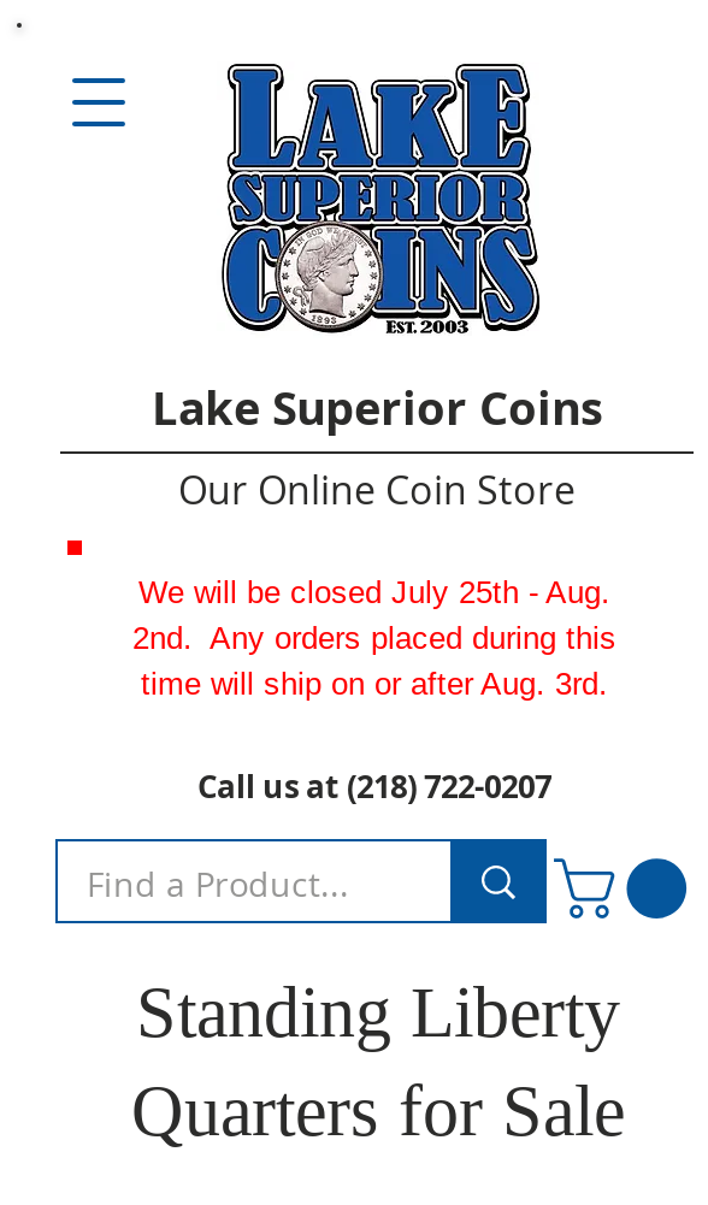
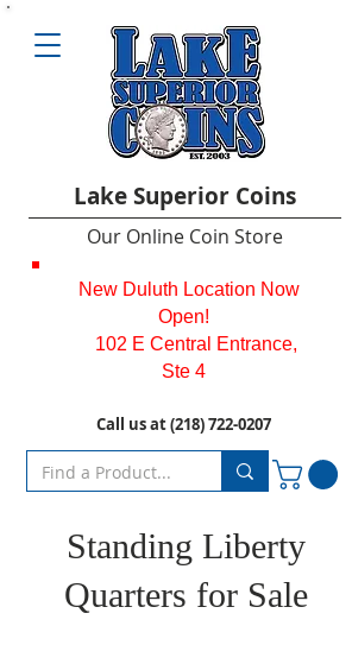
[132,574,616,702] We will be closed July 25th - Aug. | 2nd. Any orders placed during this | time will ship on or after Aug. 3rd. -> [68,279,299,381] New Duluth Location Now | Open! | 102 E Central Entrance, | Ste 4

